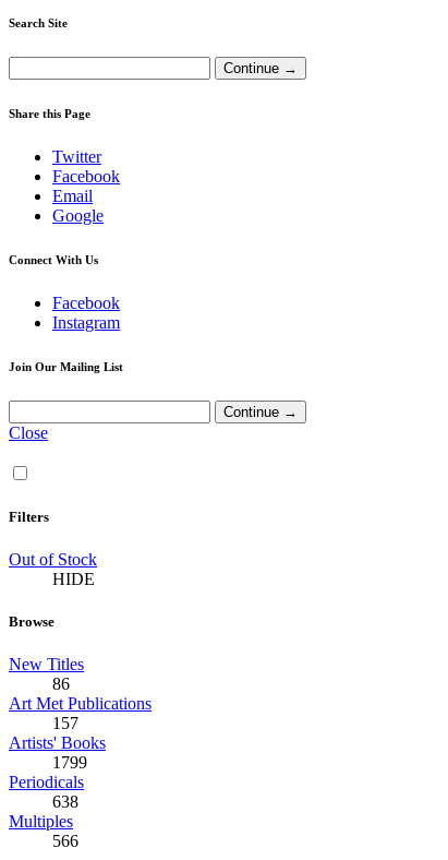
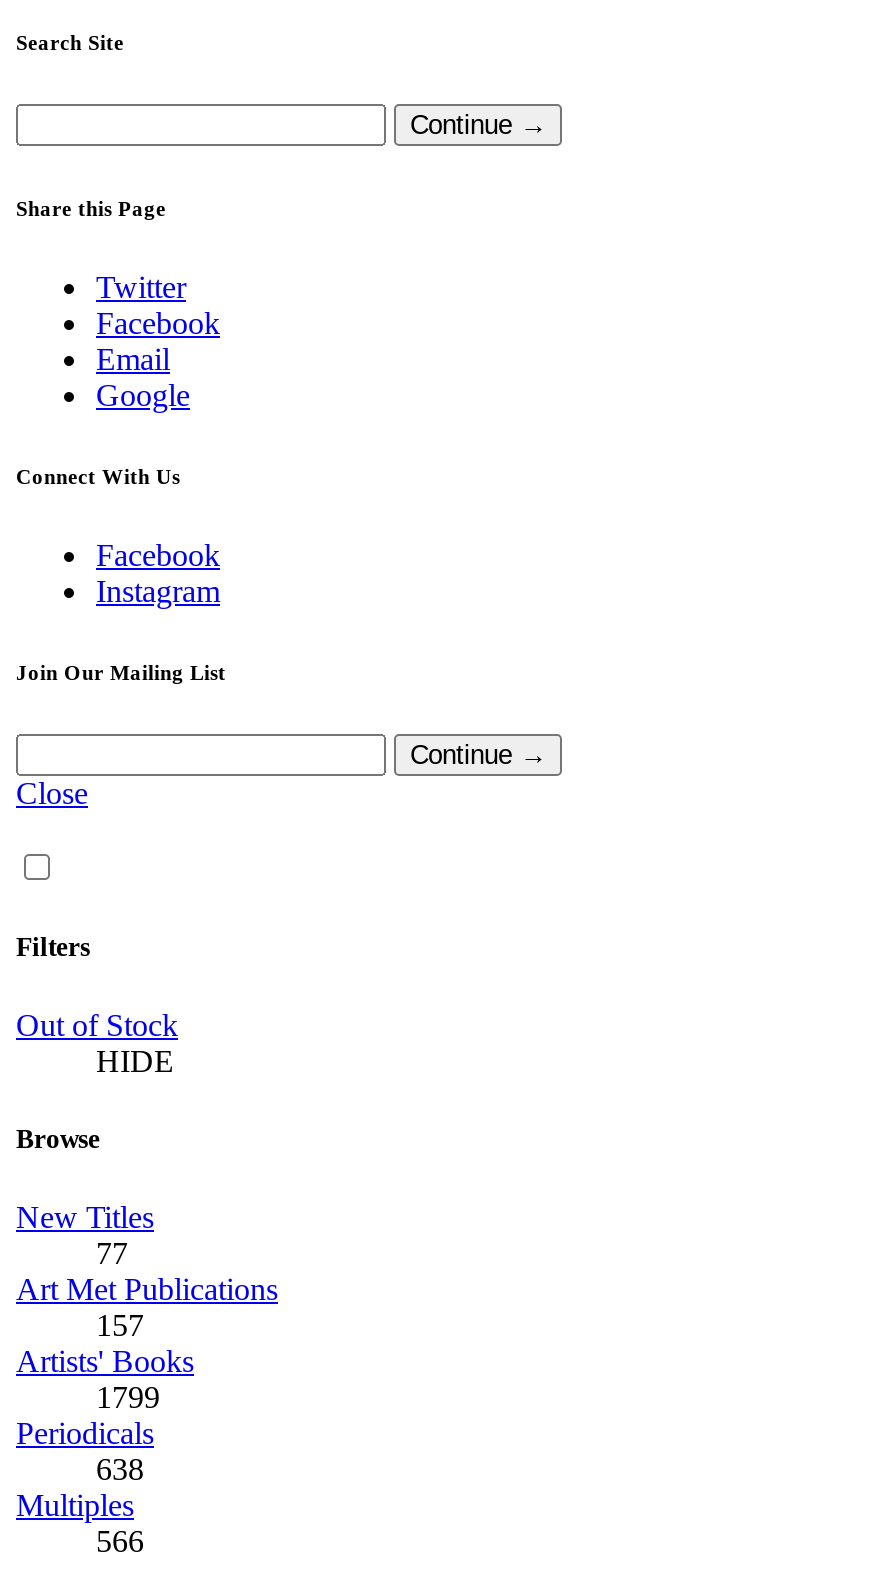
[52,675,70,693] 86 -> [96,1237,128,1271] 77

